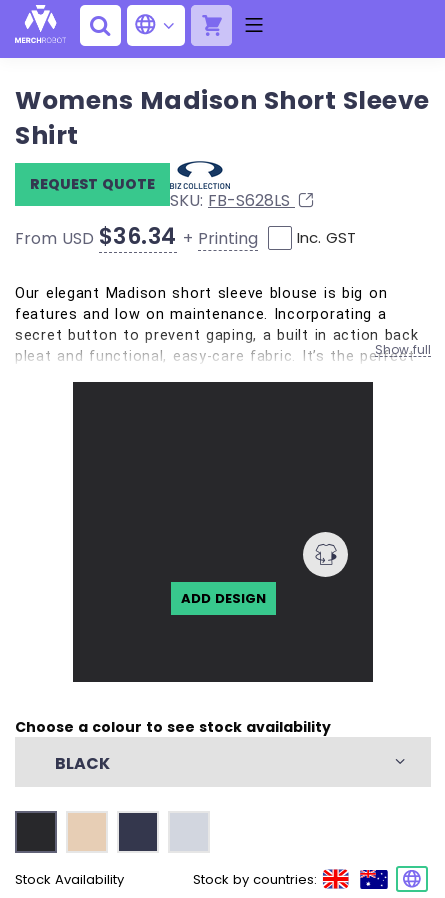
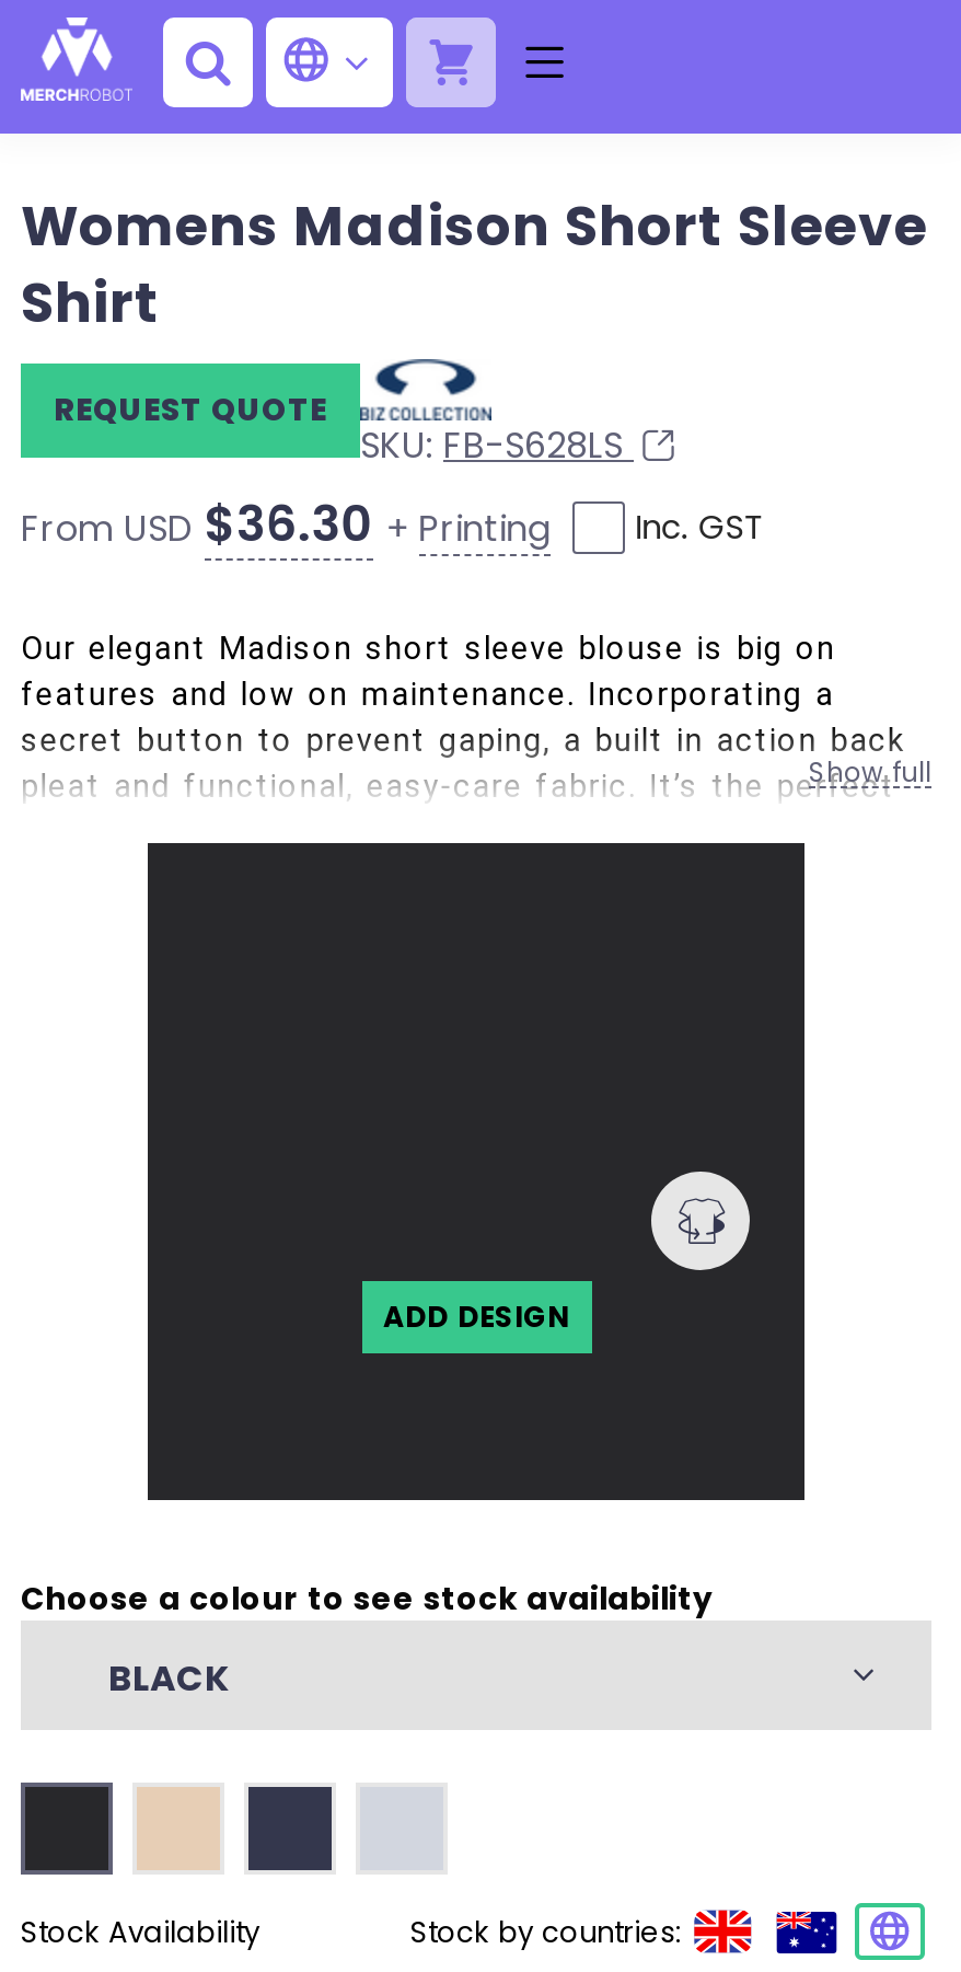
[15,221,258,252] From USD $36.34 + Printing -> [21,491,550,558] From USD $36.30 + Printing

